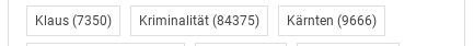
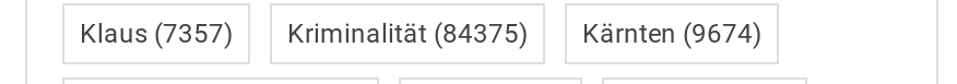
[35,13,112,28] Klaus (7350) -> [80,19,233,49] Klaus (7357)
[287,13,377,28] Kärnten (9666) -> [582,19,761,49] Kärnten (9674)

